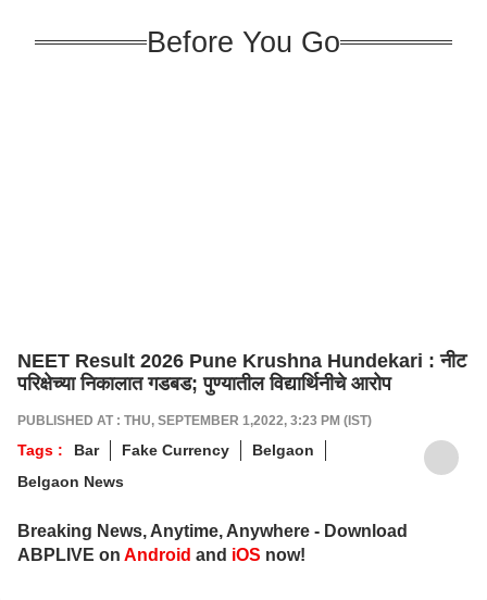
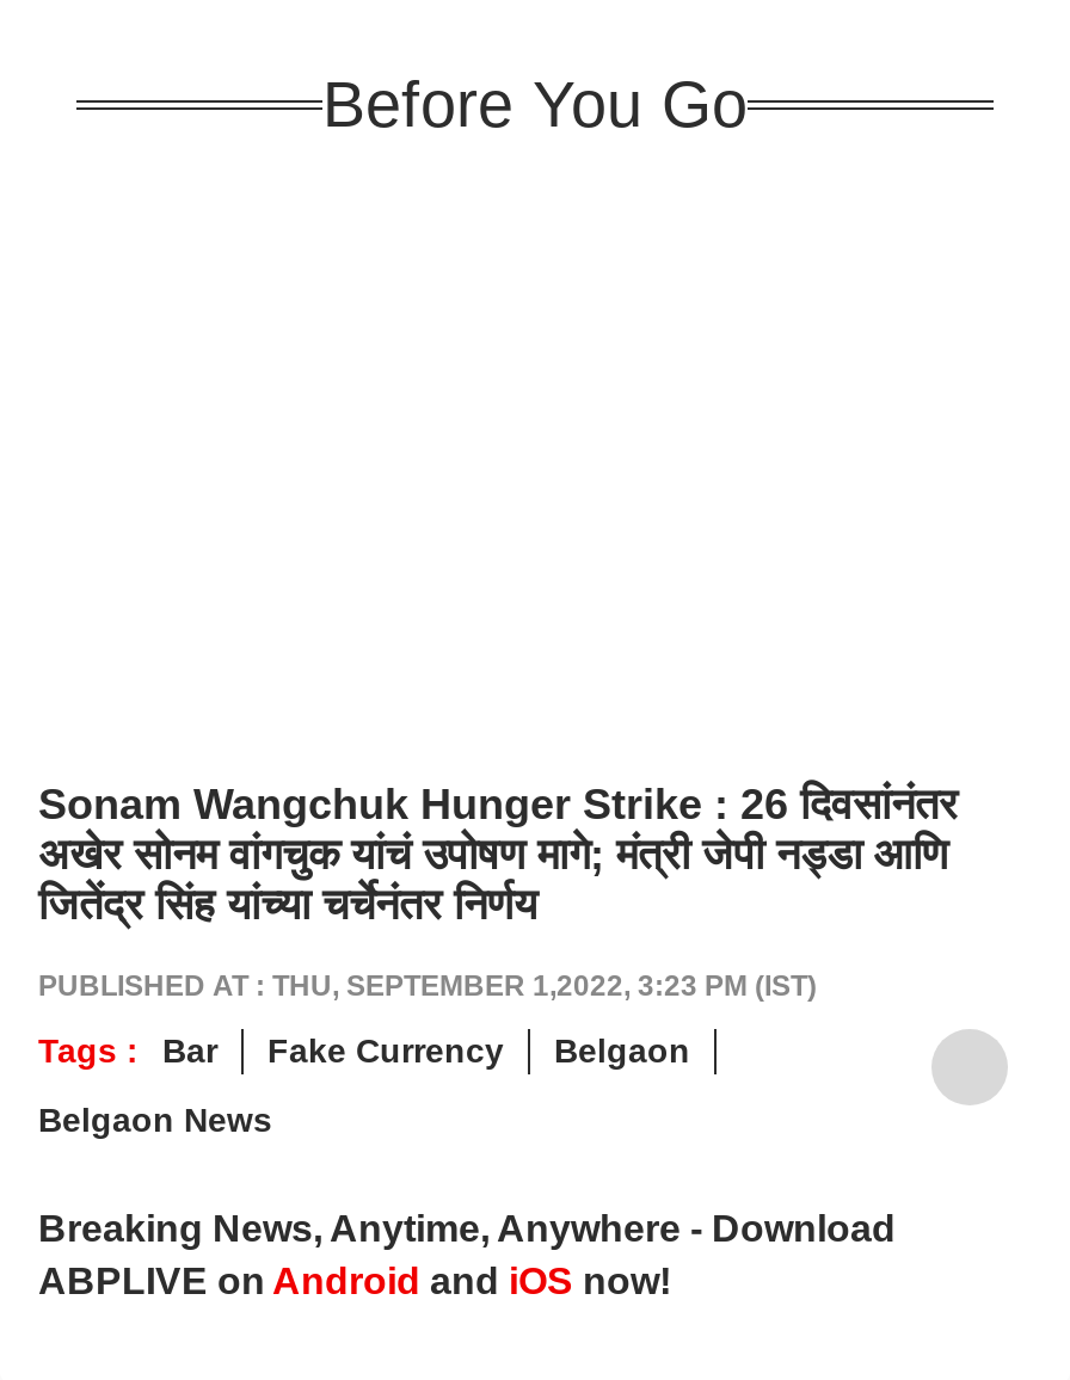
[17,349,466,394] NEET Result 2026 Pune Krushna Hundekari : नीट | परिक्षेच्या निकालात गडबड; पुण्यातील विद्यार्थिनीचे आरोप -> [38,780,958,928] Sonam Wangchuk Hunger Strike : 26 दिवसांनंतर | अखेर सोनम वांगचुक यांचं उपोषण मागे; मंत्री जेपी नड्डा आणि | जितेंद्र सिंह यांच्या चर्चेनंतर निर्णय

